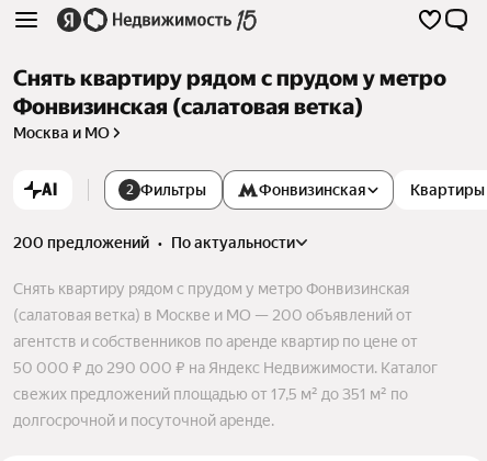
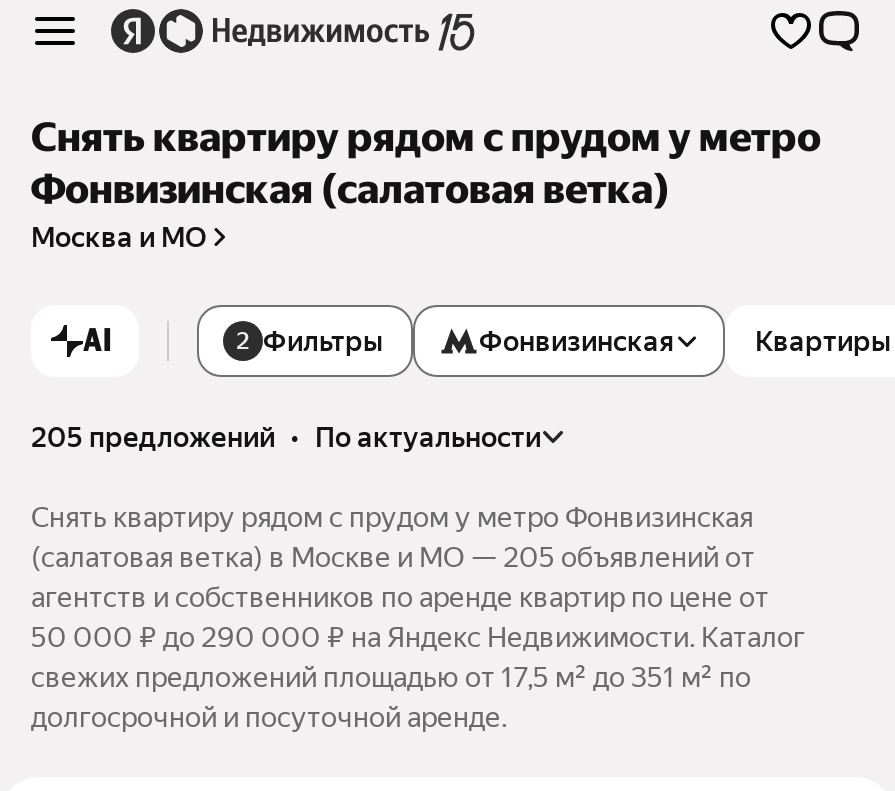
[13,234,295,252] 200 предложений • по актуальности -> [31,421,541,453] 205 предложений • по актуальности
[13,306,412,324] (салатовая ветка) в Москве и МО — 200 объявлений от -> [31,541,755,573] (салатовая ветка) в Москве и МО — 205 объявлений от

